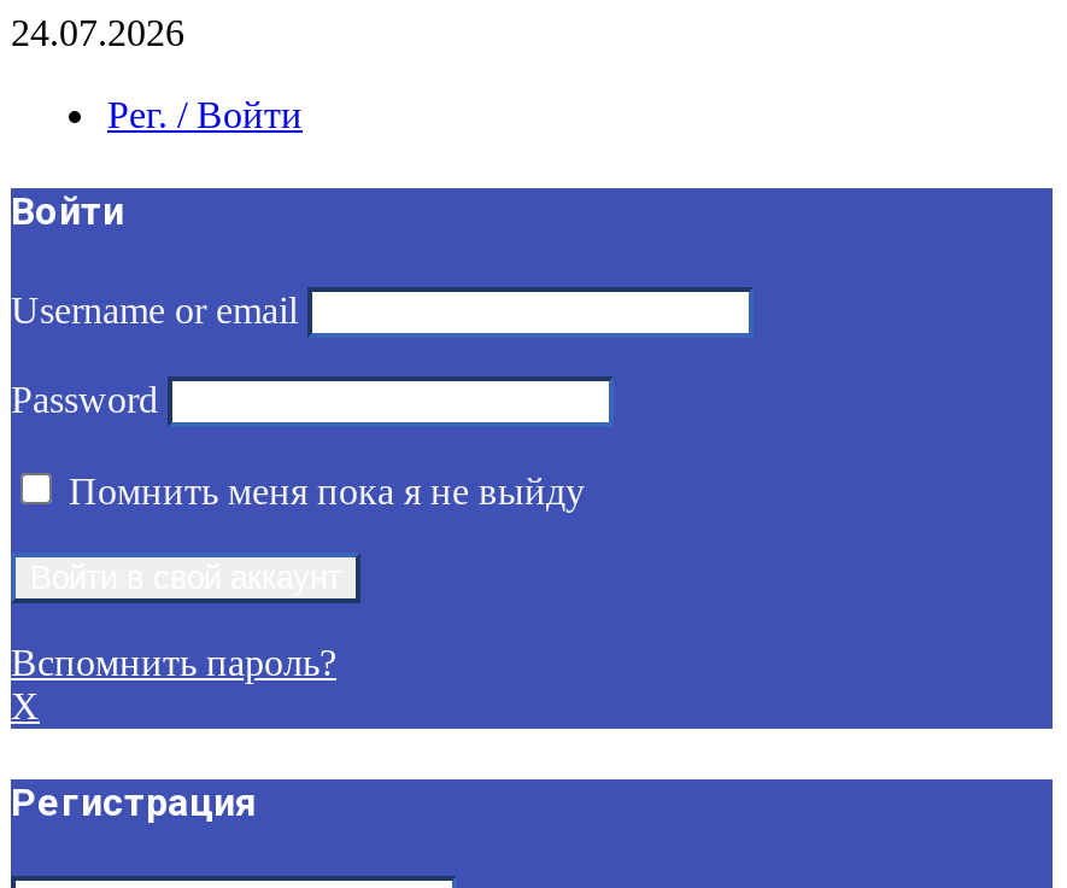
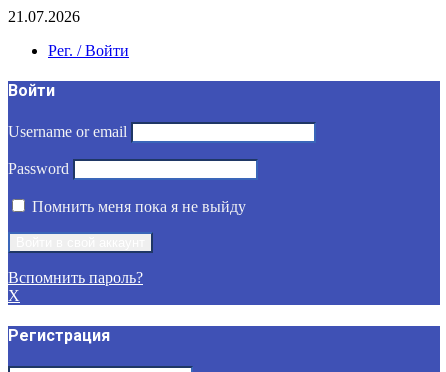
[11,12,184,53] 24.07.2026 -> [8,8,80,25] 21.07.2026

